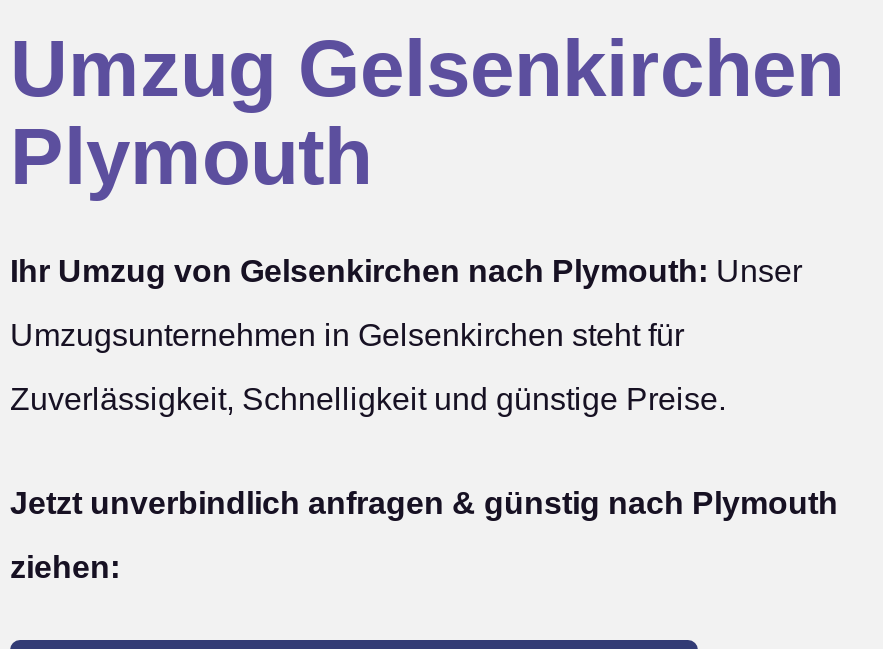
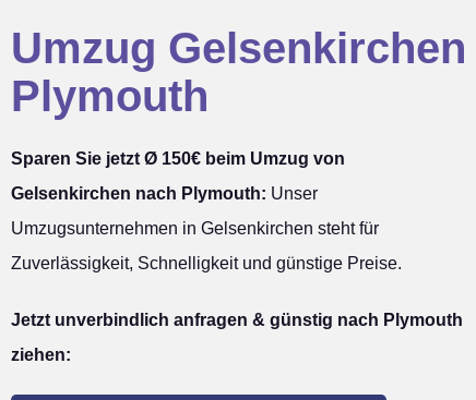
[10,254,802,288] Ihr Umzug von Gelsenkirchen nach Plymouth: Unser -> [11,150,345,203] Sparen Sie jetzt Ø 150€ beim Umzug von | Gelsenkirchen nach Plymouth: Unser

